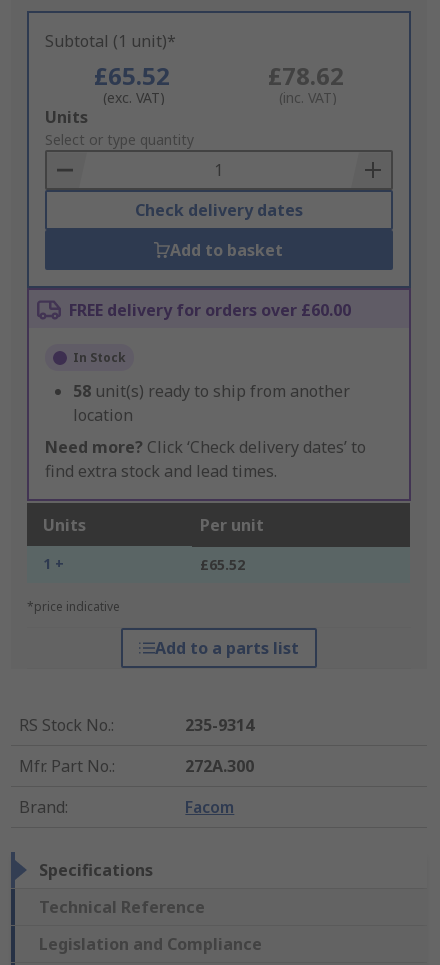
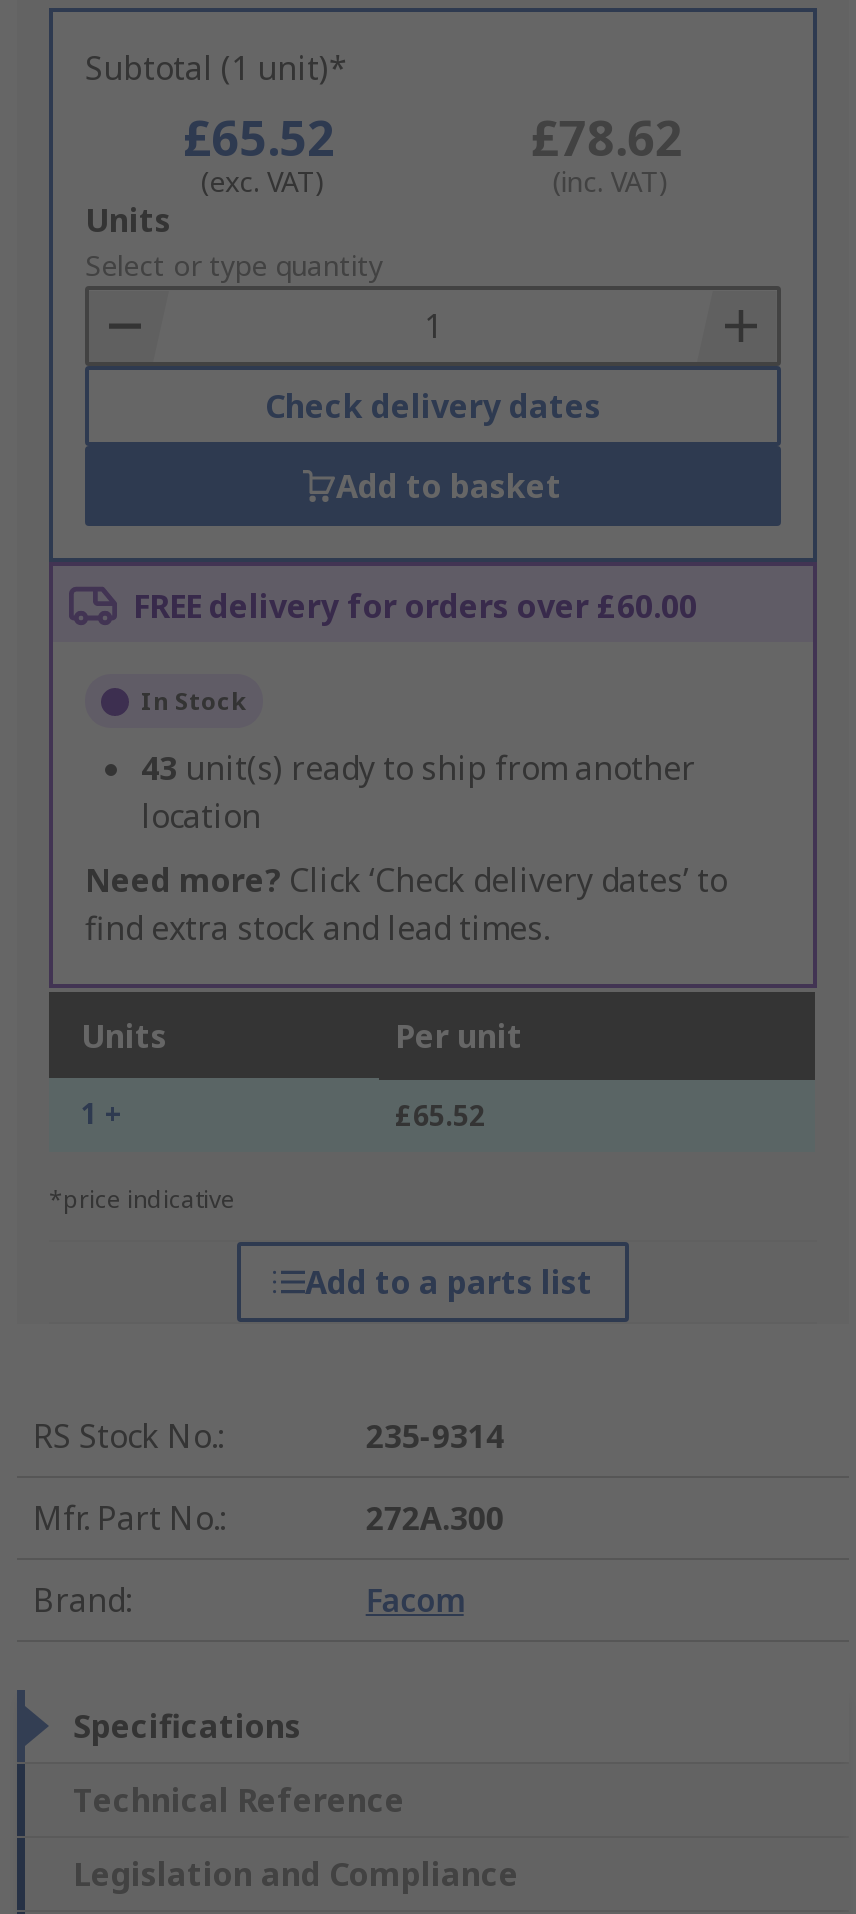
[73,380,350,402] 58 unit(s) ready to ship from another -> [141,747,695,791] 43 unit(s) ready to ship from another

